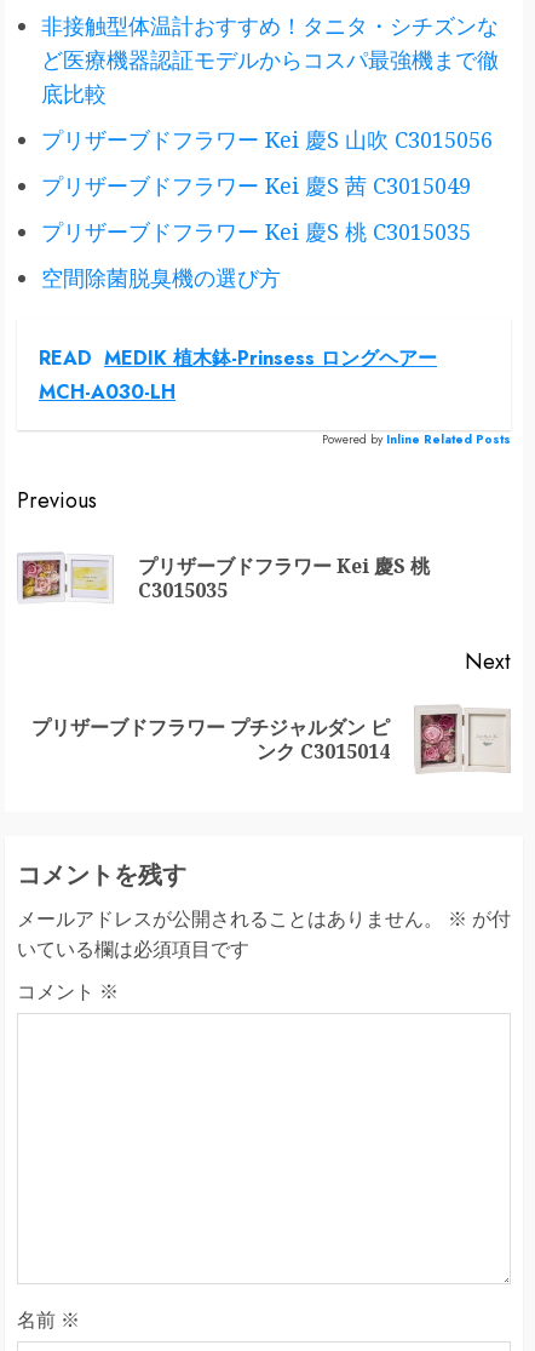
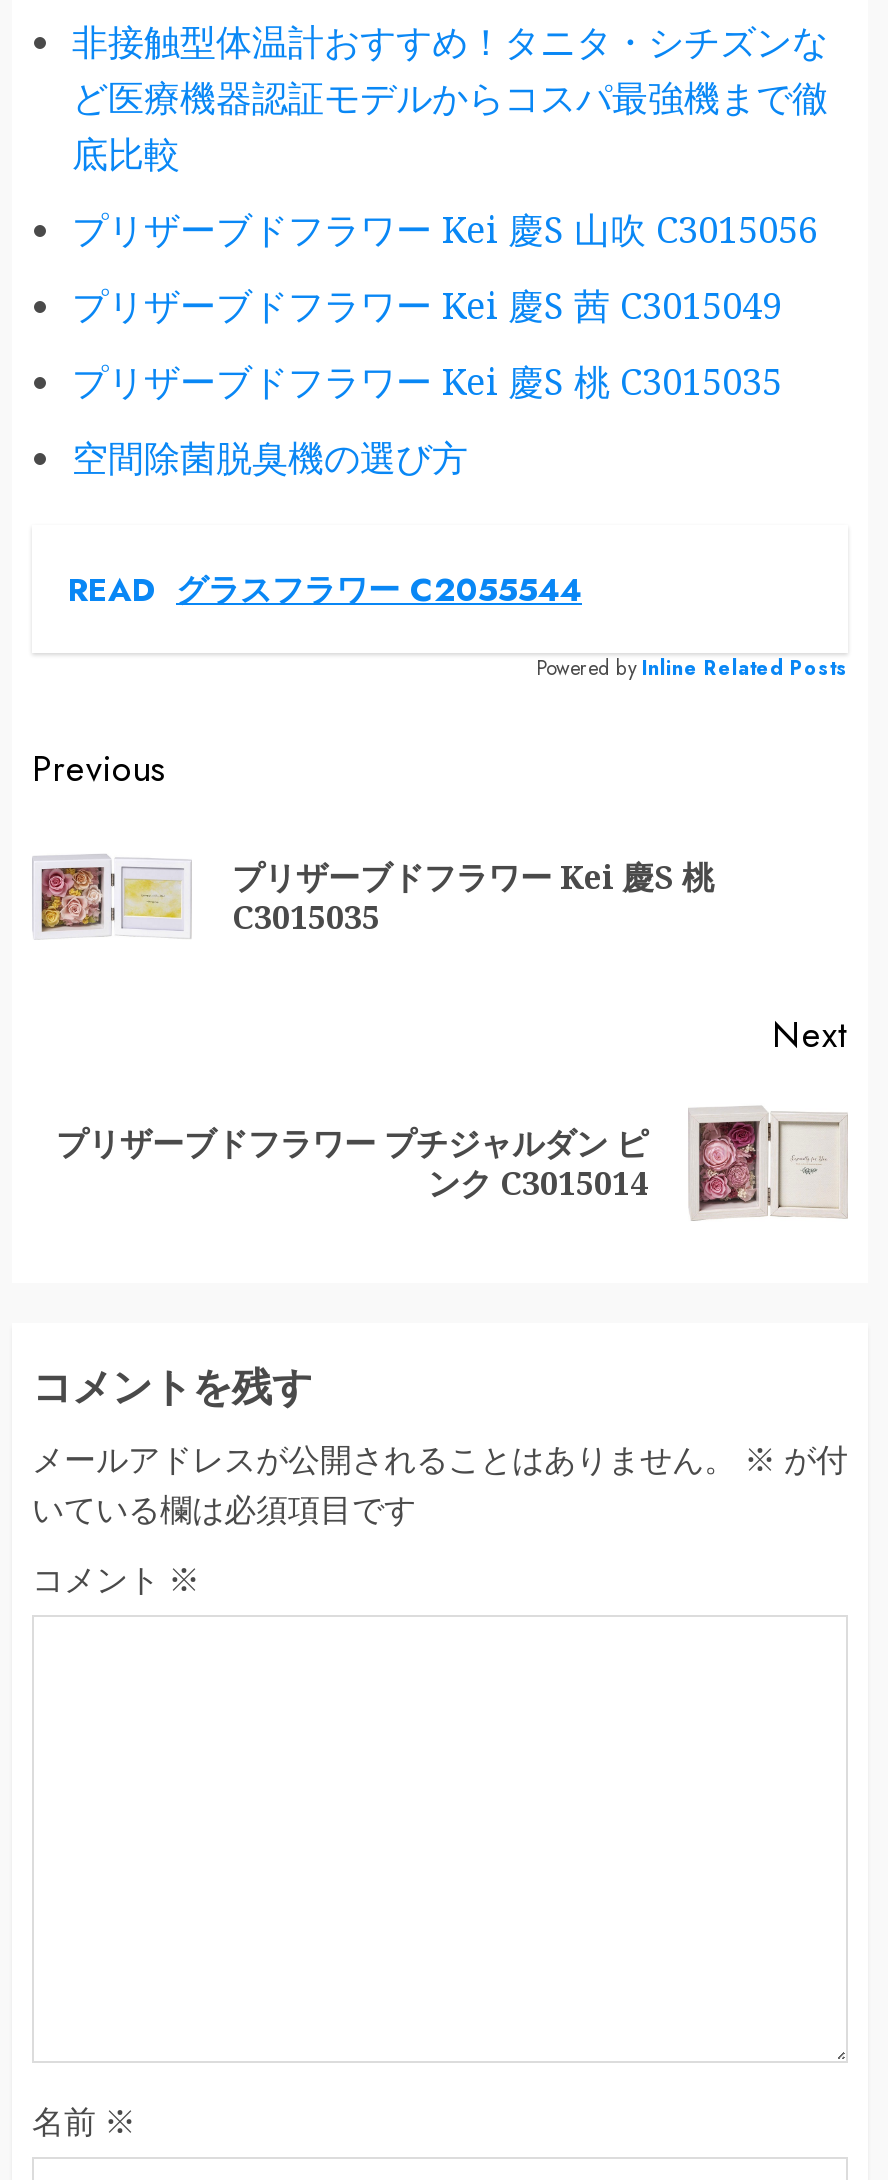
[39,344,437,406] READ MEDIK 植木鉢-Prinsess ロングヘアー | MCH-A030-LH -> [68,567,582,613] READ グラスフラワー C2055544

